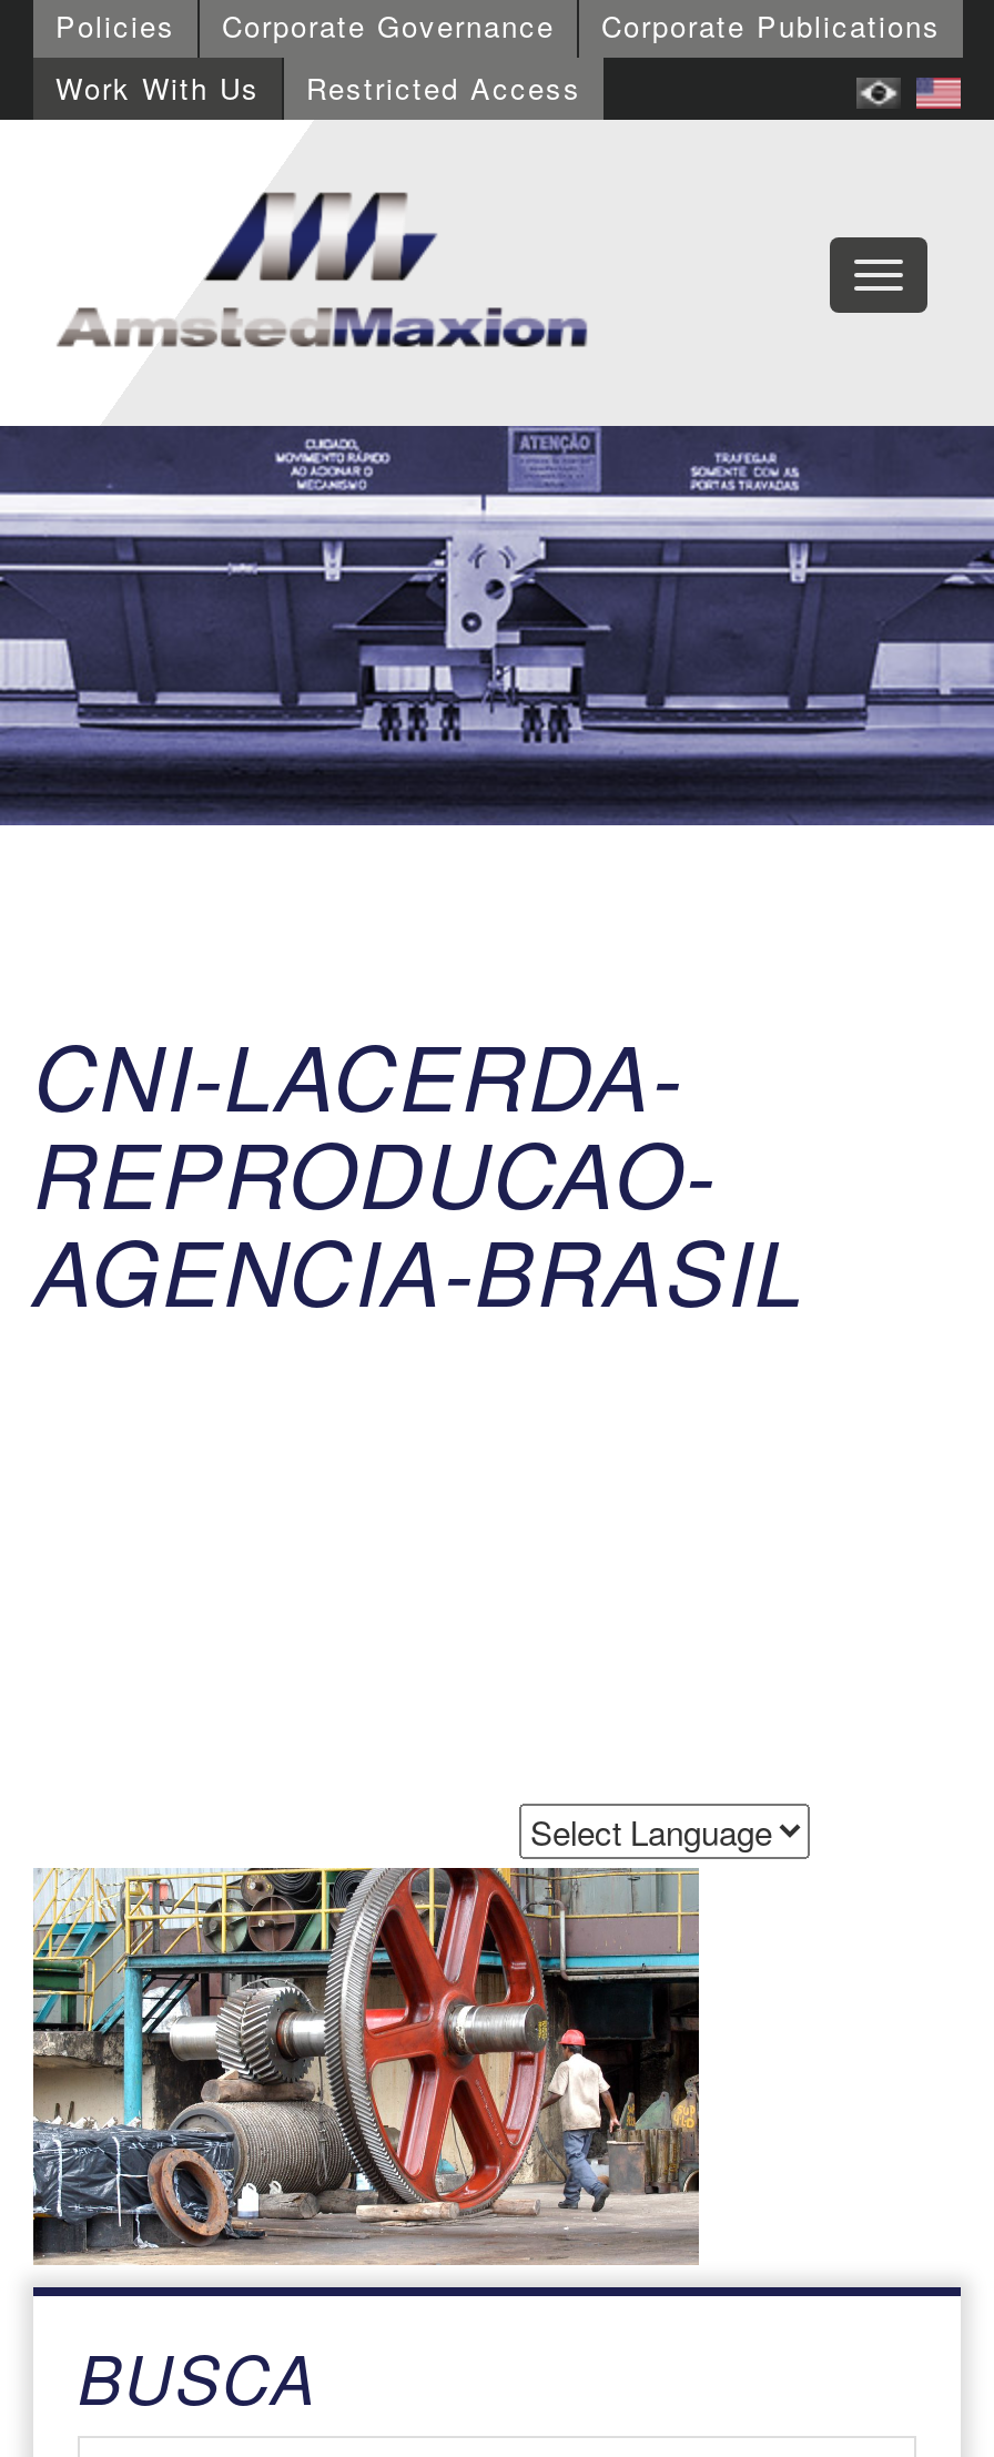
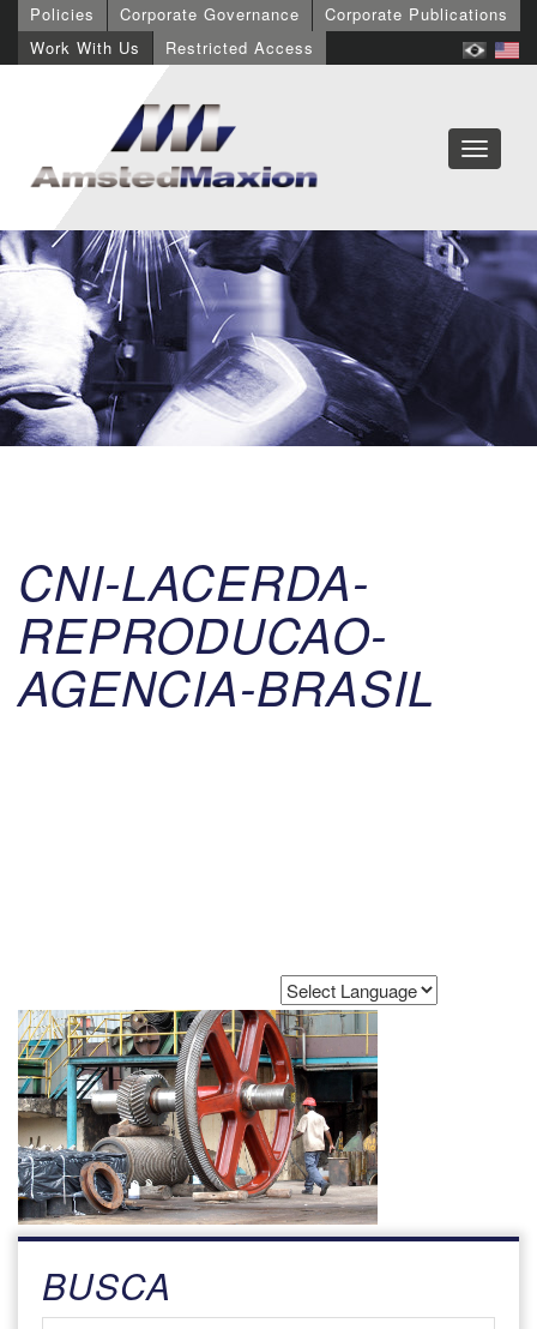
[7,424,987,828] [image] -> [4,230,533,447] [image]

